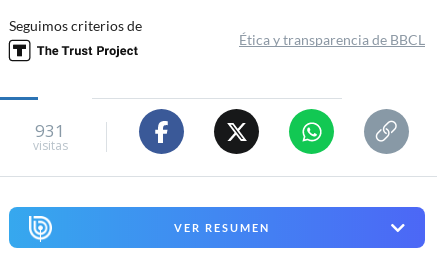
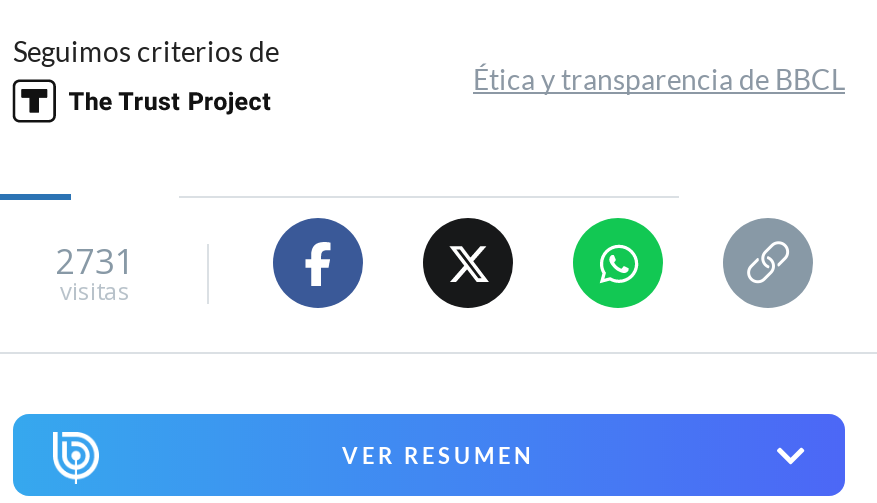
[35,119,65,142] 931 -> [55,238,135,284] 2731

